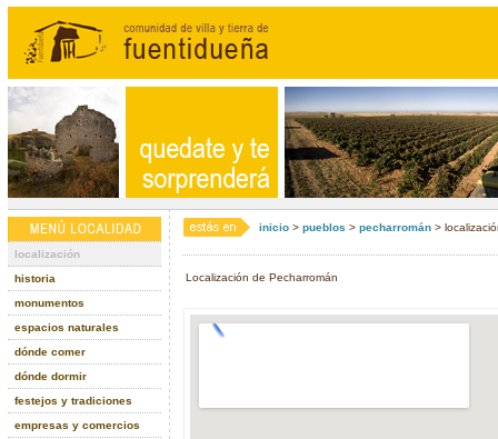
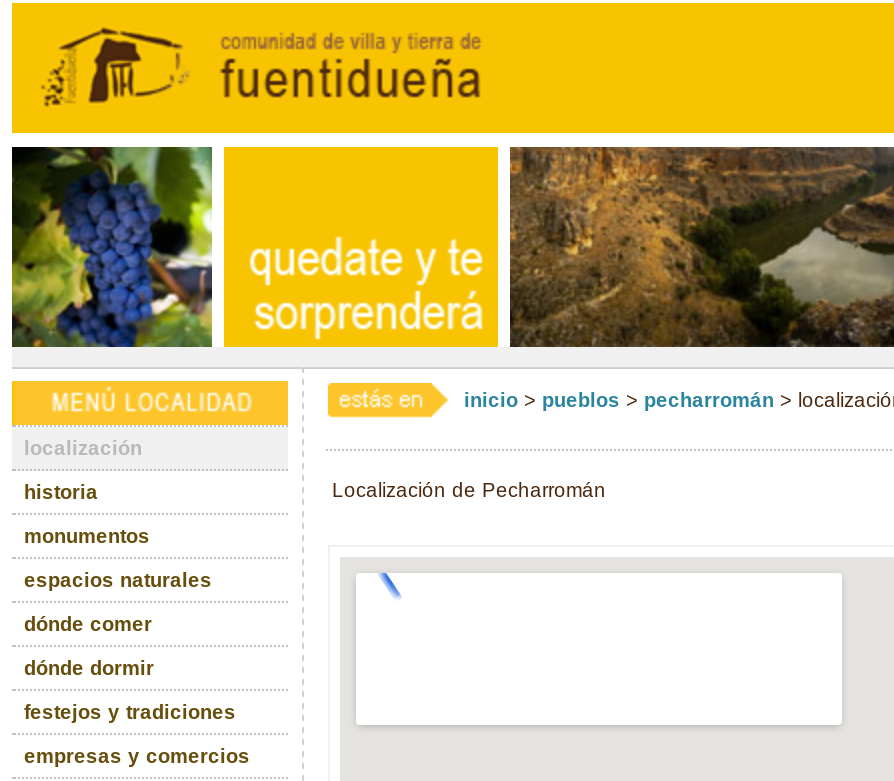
[7,87,120,199] [image] -> [10,145,214,349] [image]
[283,86,495,199] [image] -> [508,145,888,349] [image]

